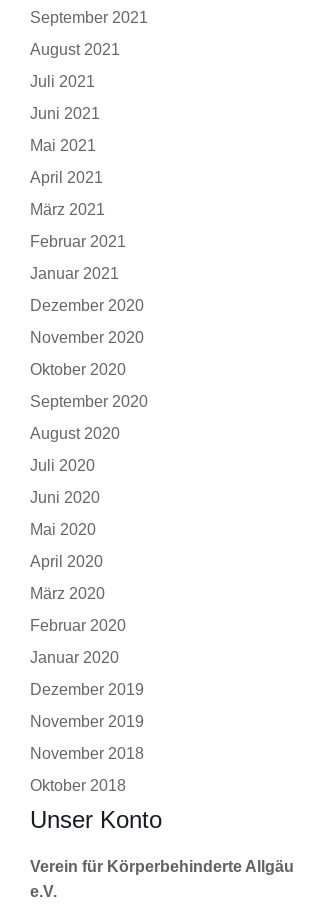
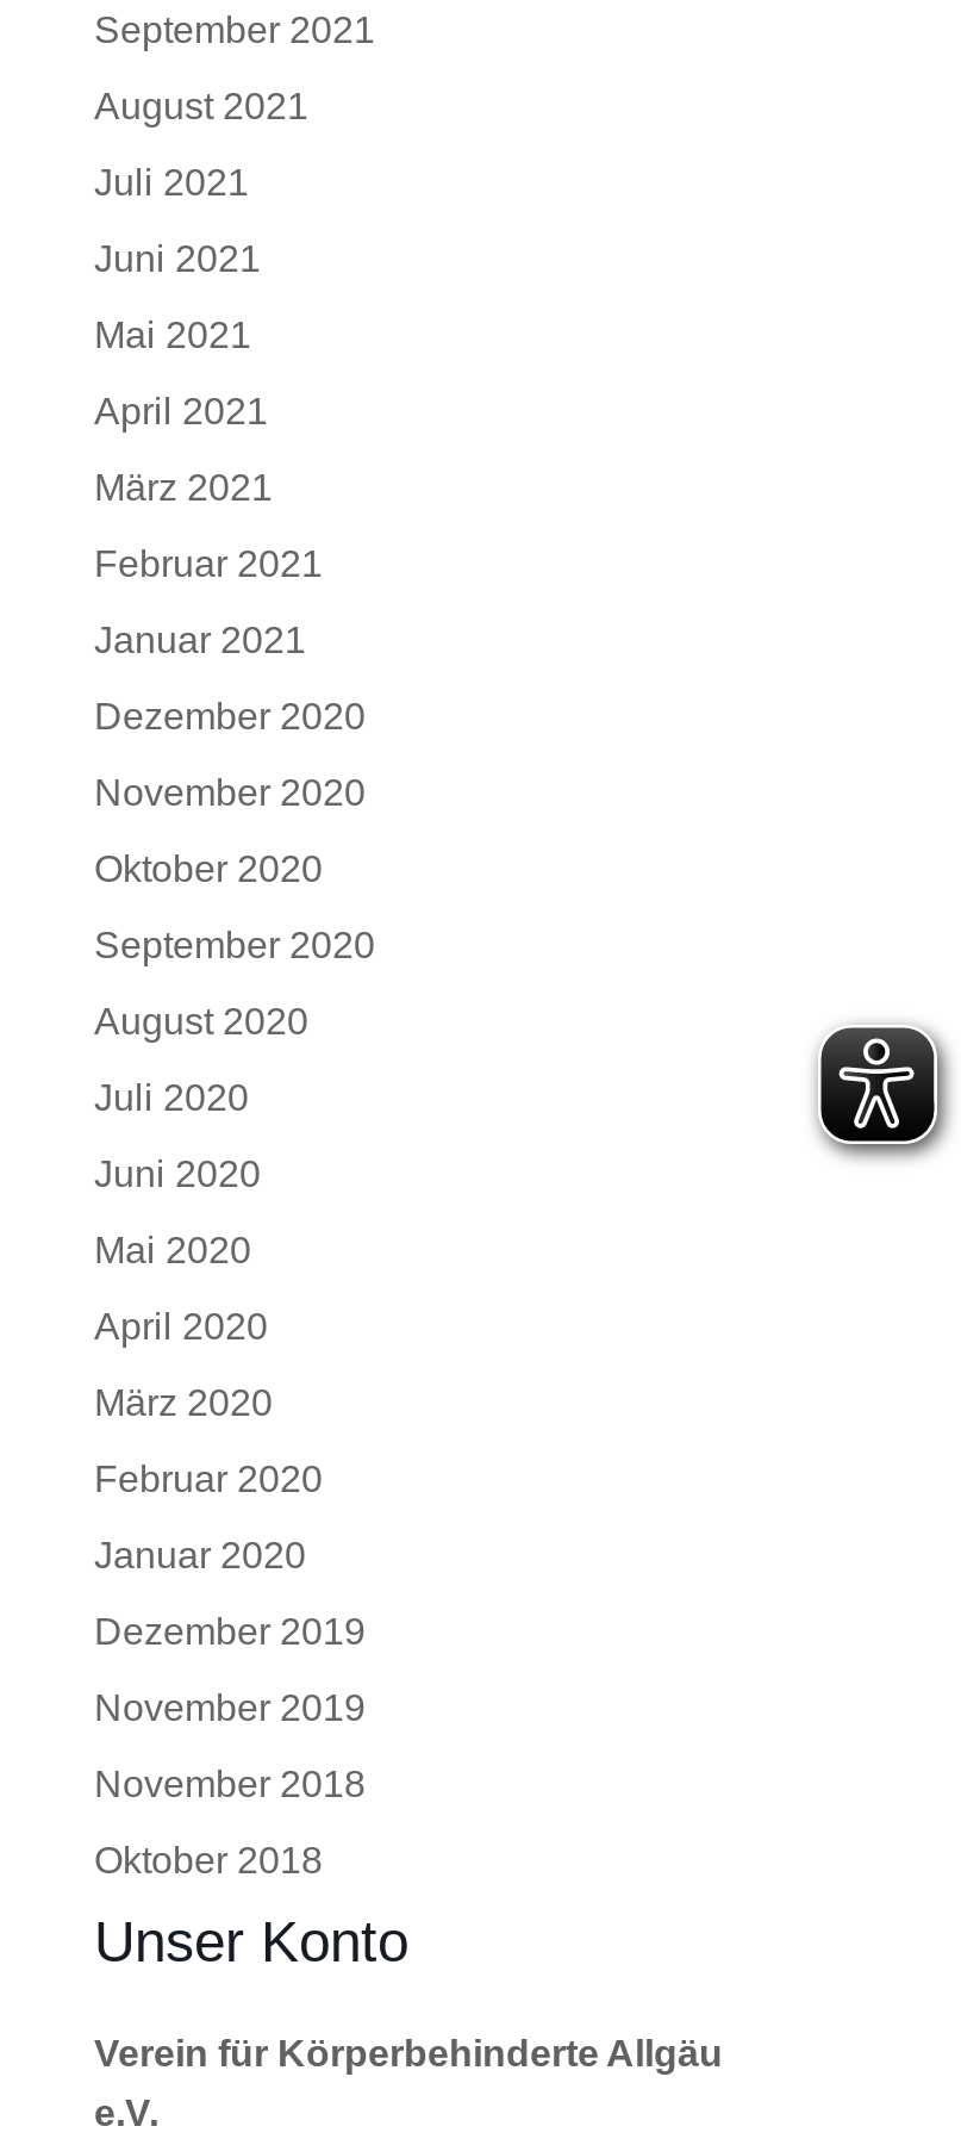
none -> [811,1020,954,1163] [image]

